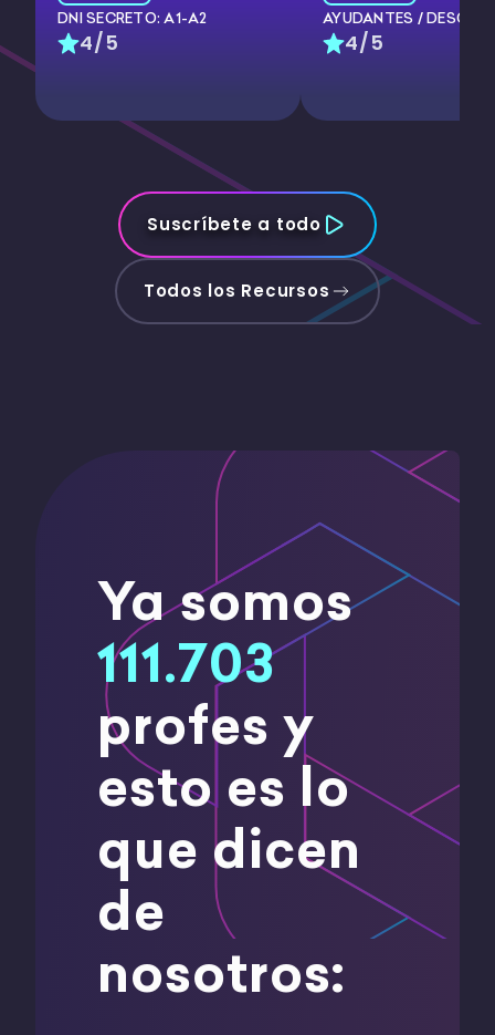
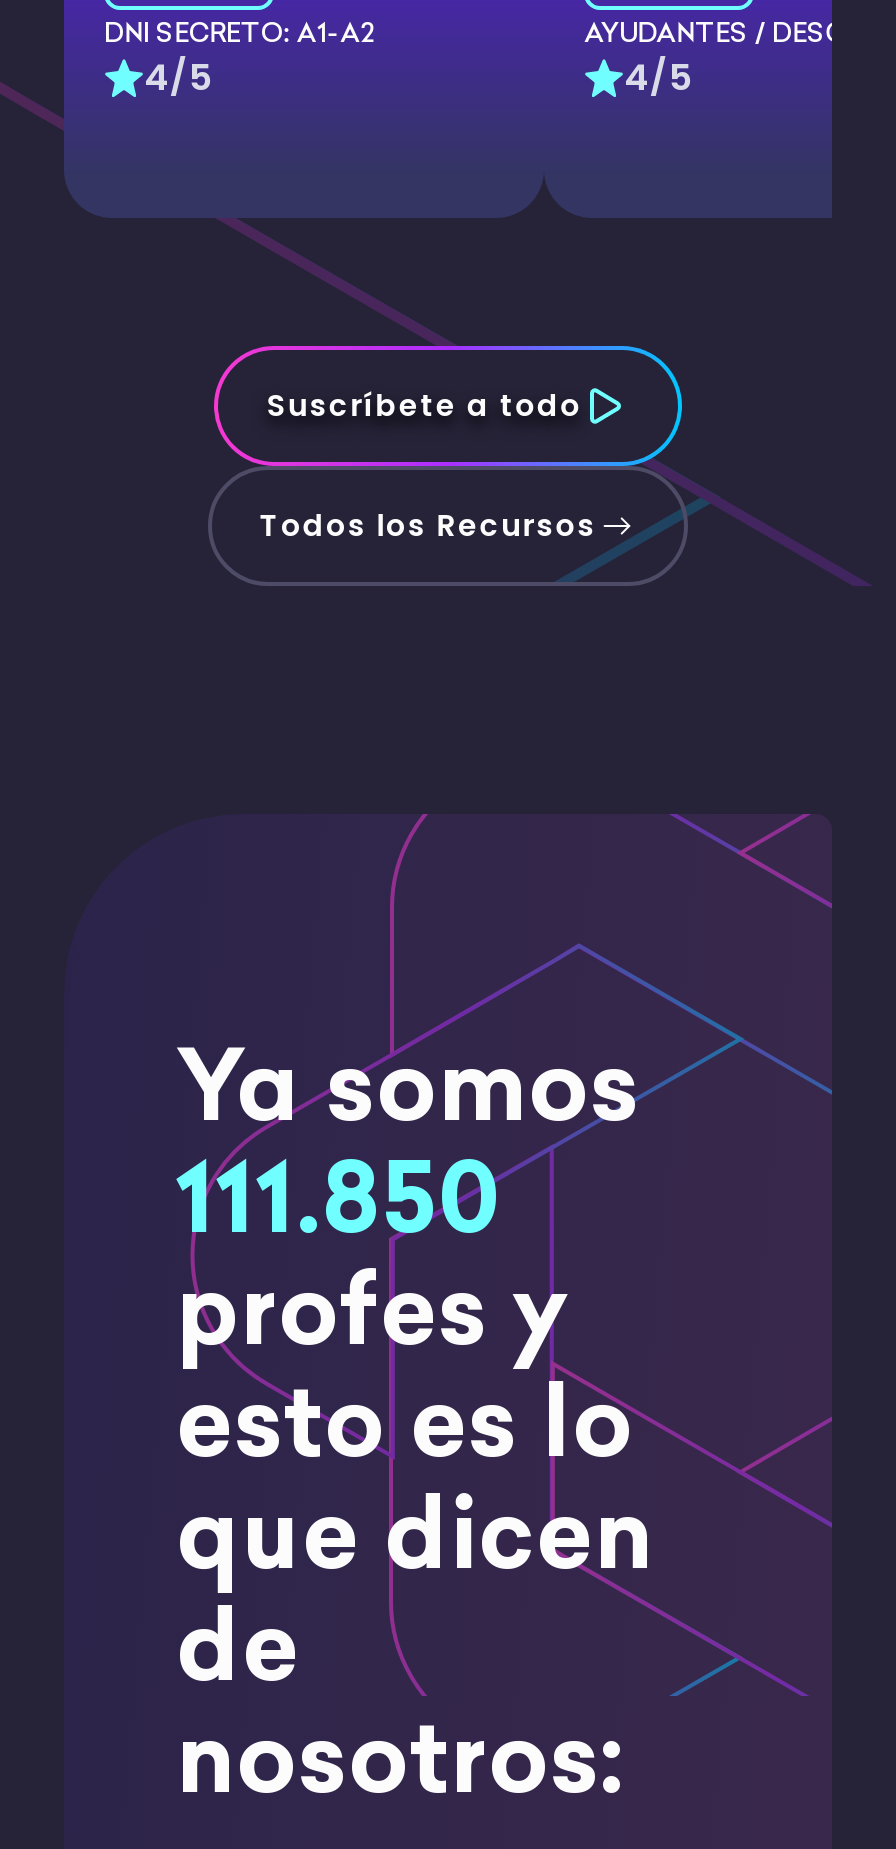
[97,628,275,696] 111.703 -> [176,1135,502,1257] 111.850

